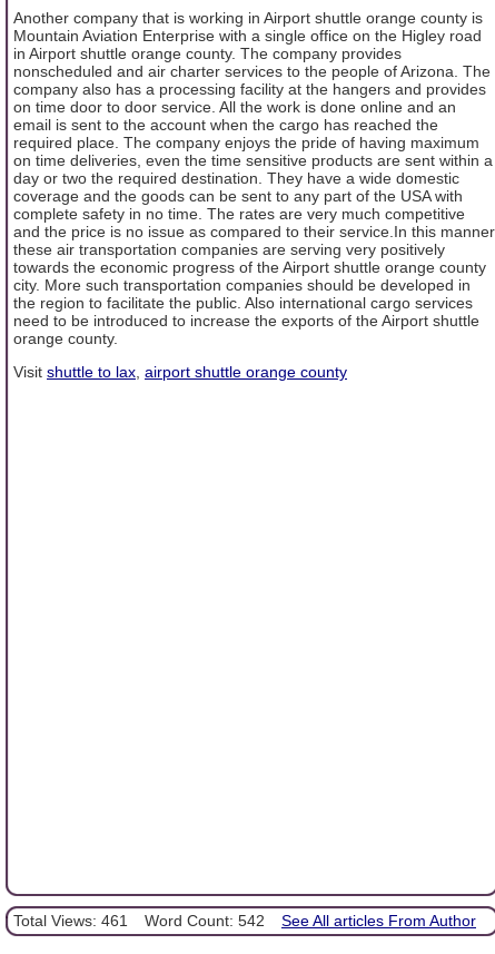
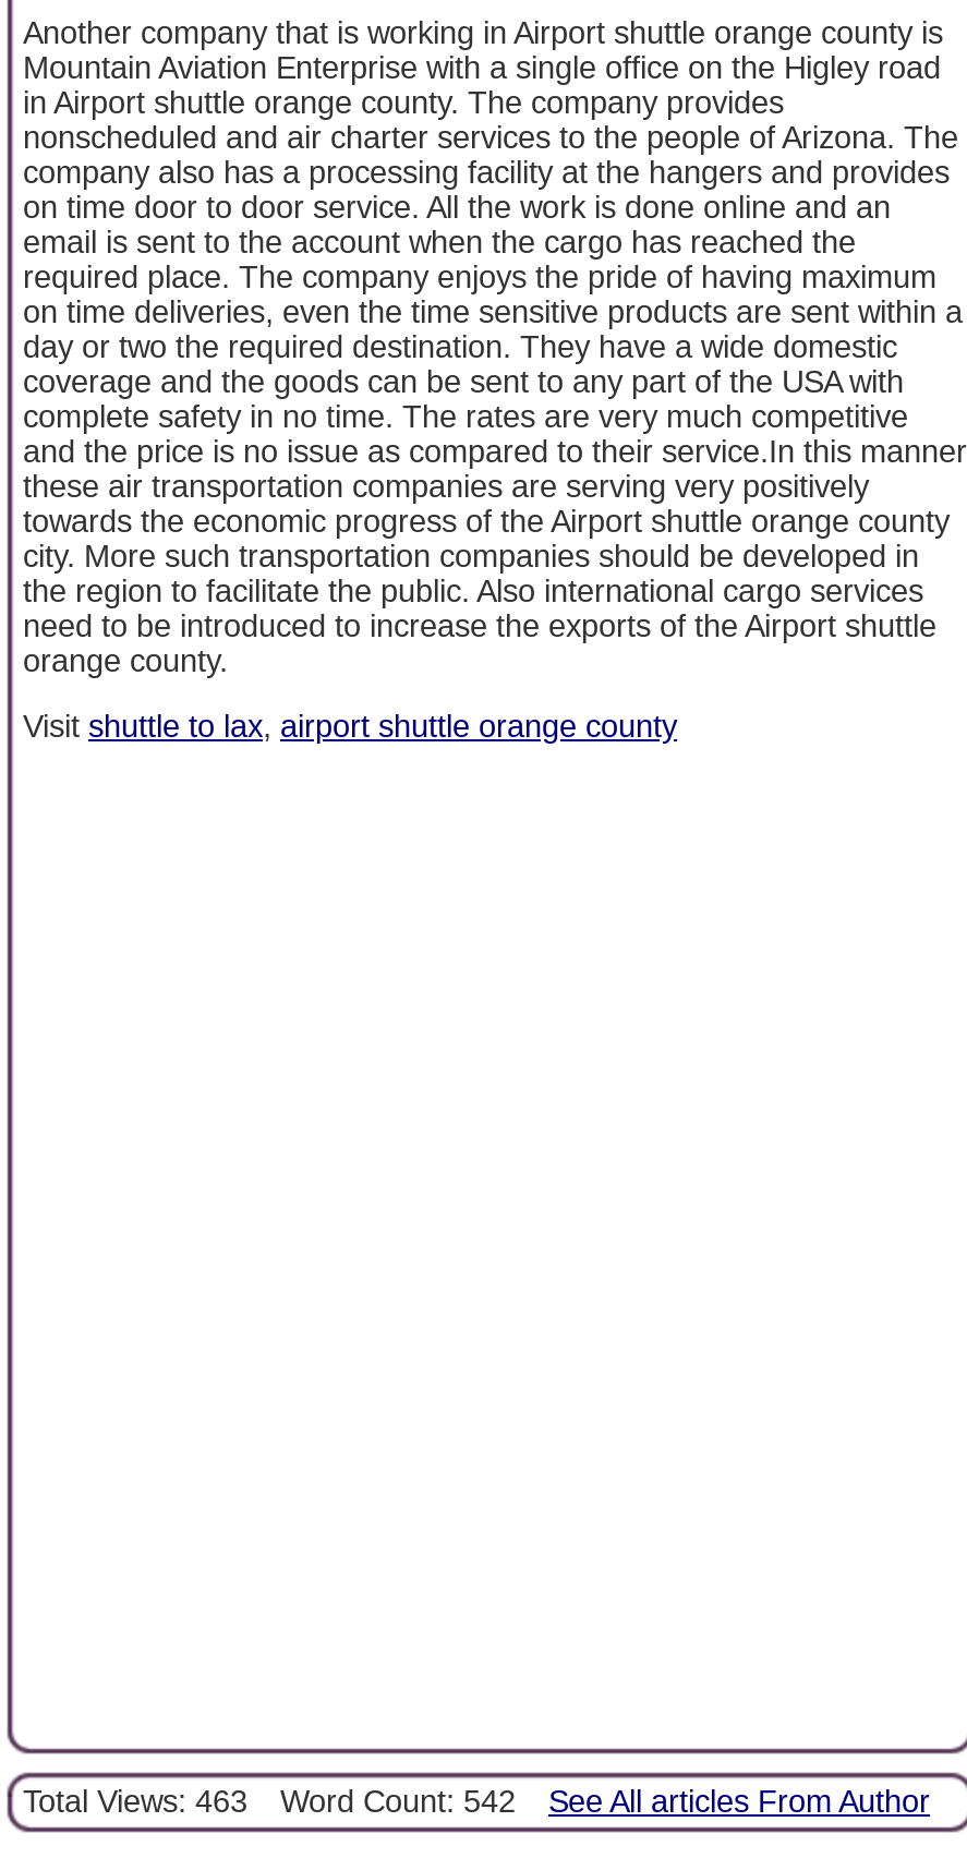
[13,912,476,930] Total Views: 461 Word Count: 542 See All articles From Author -> [23,1785,930,1819] Total Views: 463 Word Count: 542 See All articles From Author

